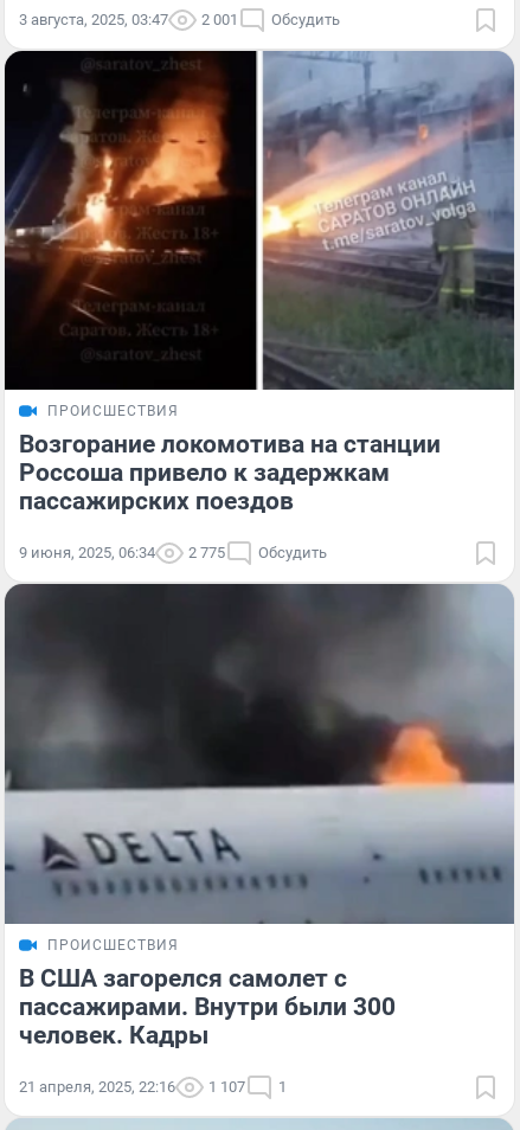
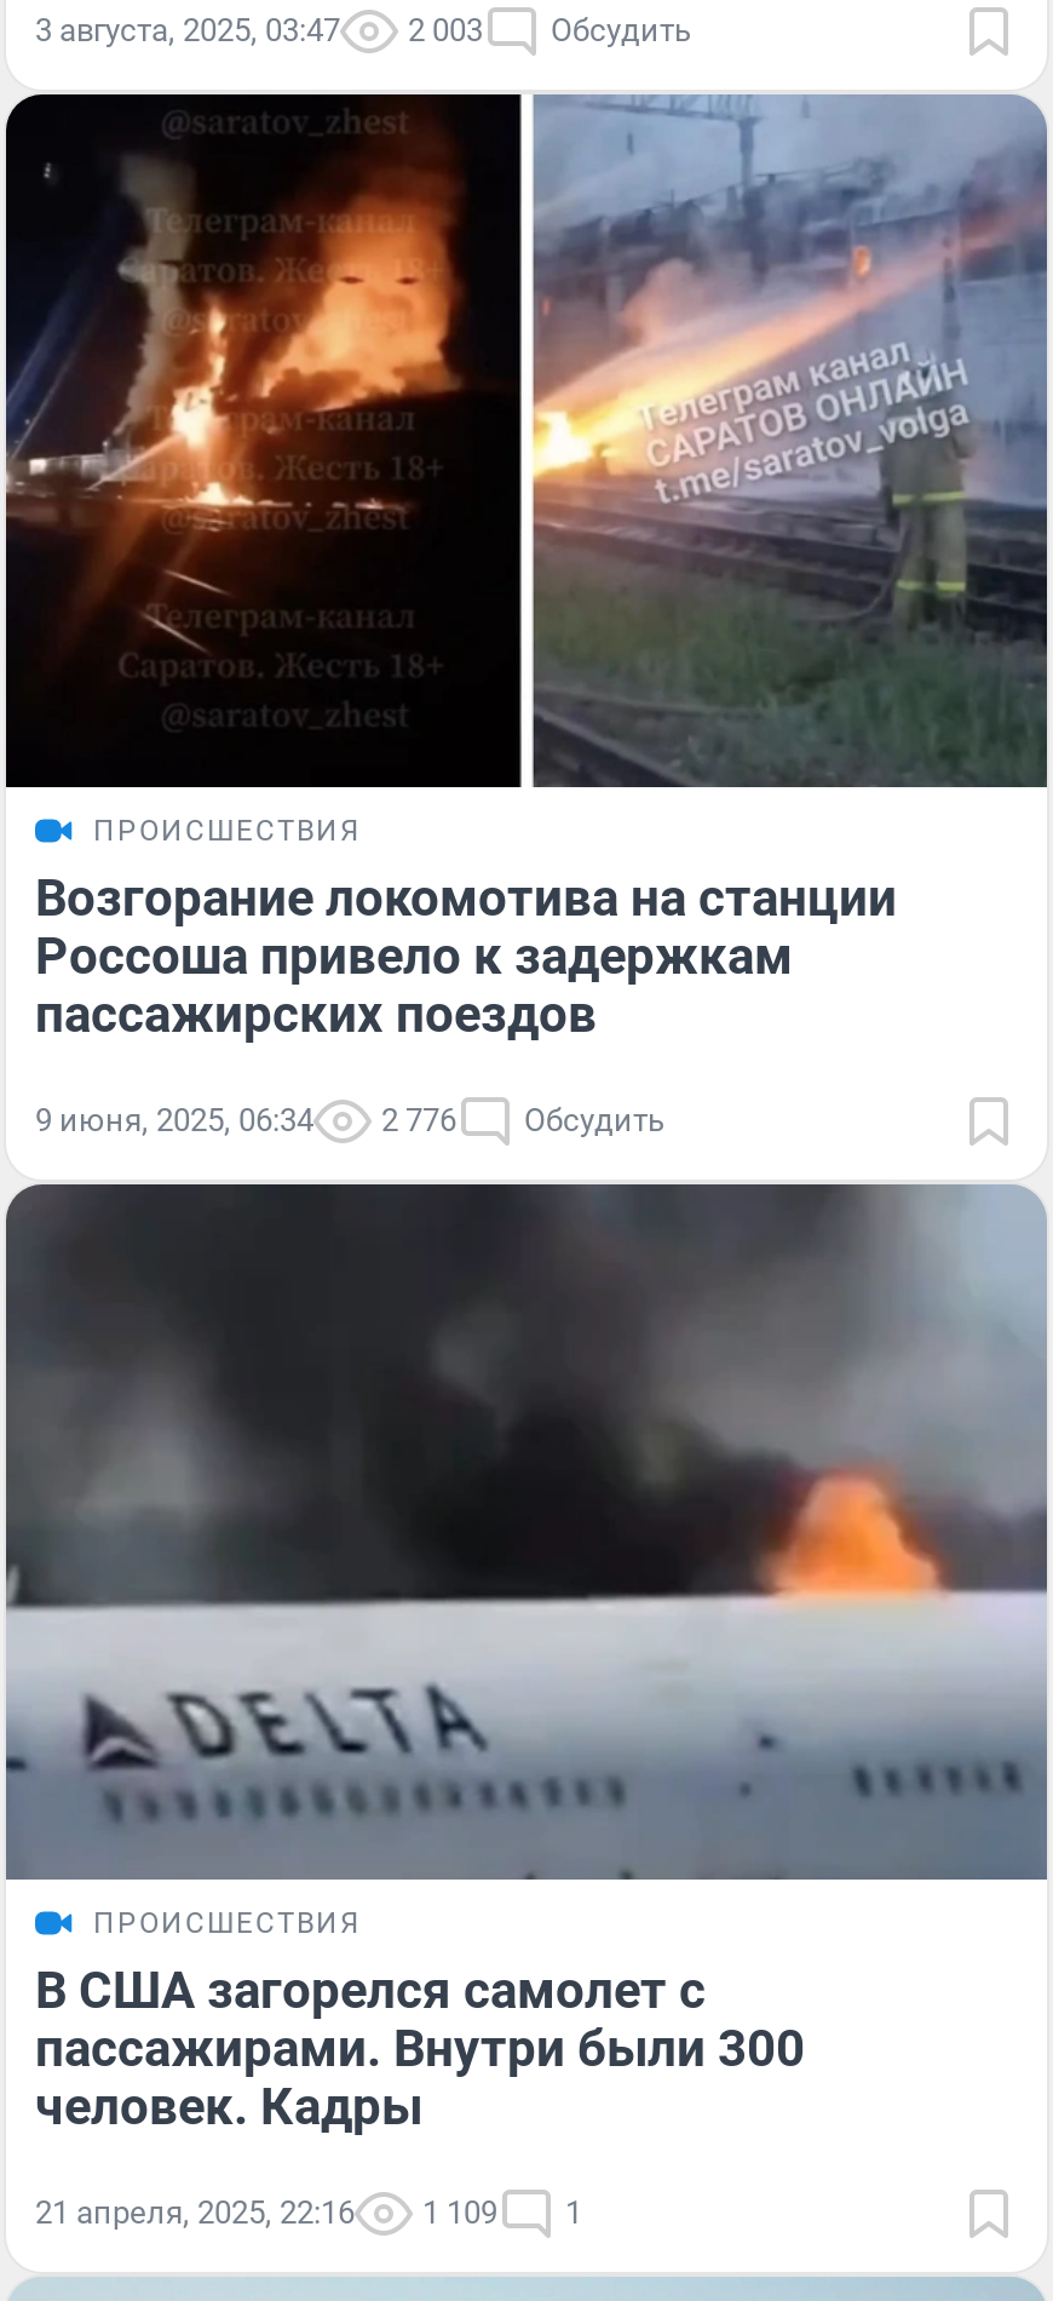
[201,10,238,28] 2 001 -> [408,11,483,47] 2 003
[19,544,327,562] 9 июня, 2025, 06:34 2 775 Обсудить -> [35,1103,664,1139] 9 июня, 2025, 06:34 2 776 Обсудить
[19,1078,287,1096] 21 апреля, 2025, 22:16 1 107 1 -> [35,2194,582,2231] 21 апреля, 2025, 22:16 1 109 1

